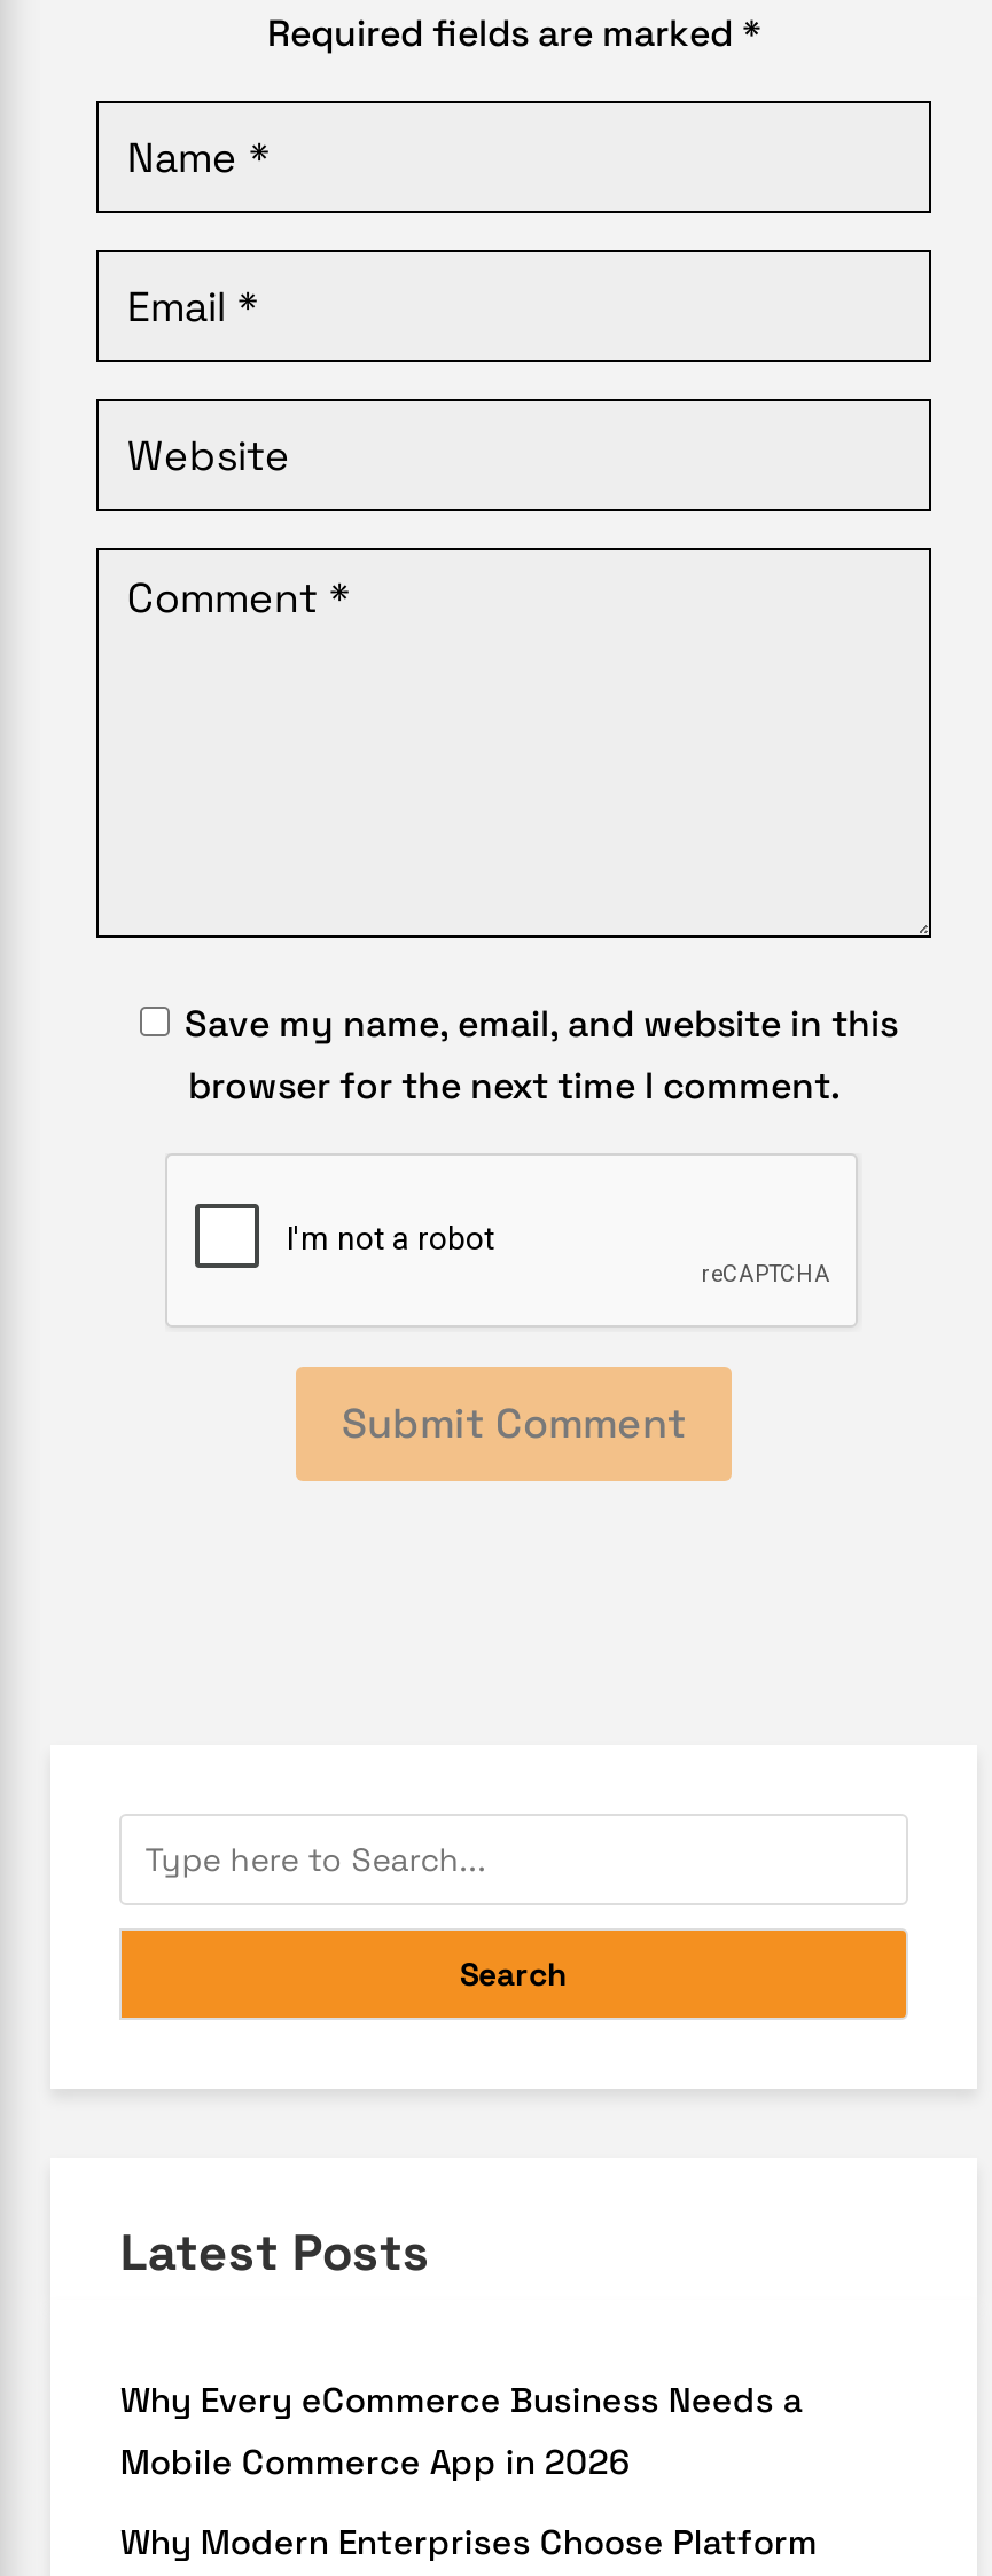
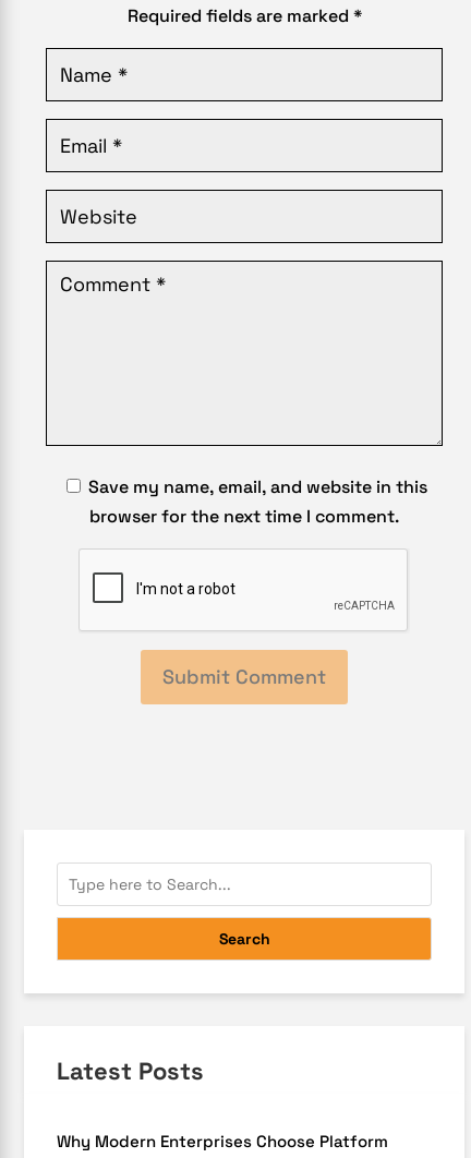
[120,2378,804,2483] Why Every eCommerce Business Needs a | Mobile Commerce App in 2026 -> none

